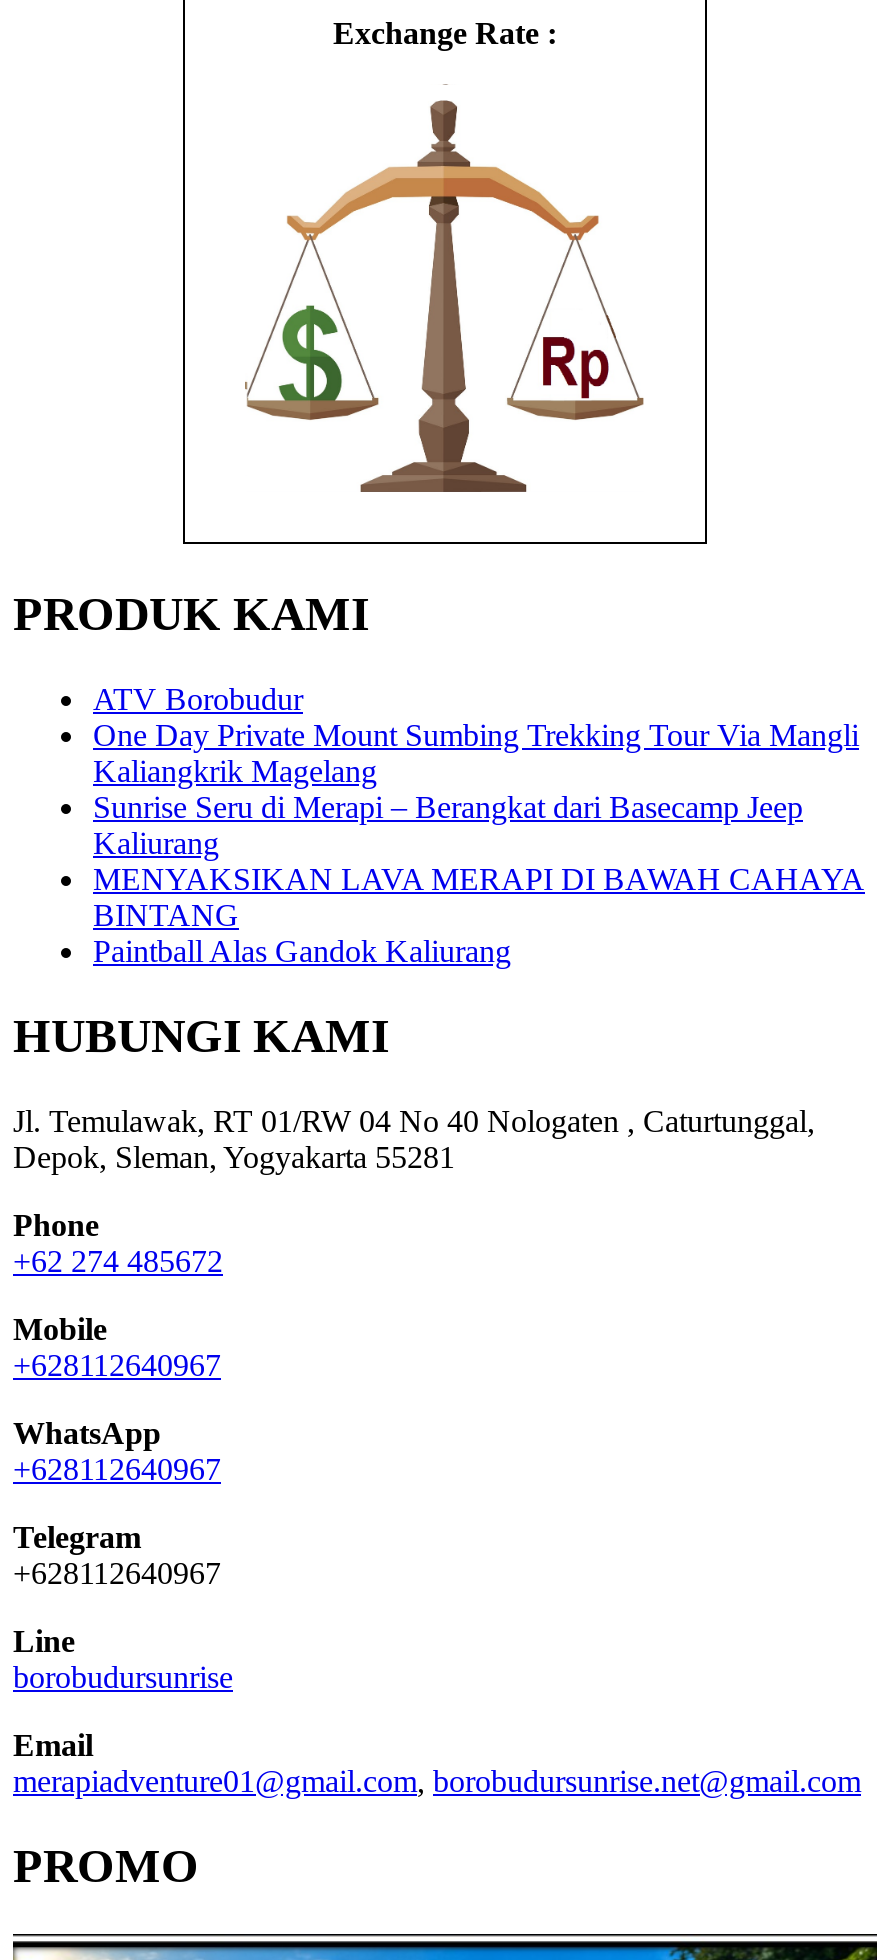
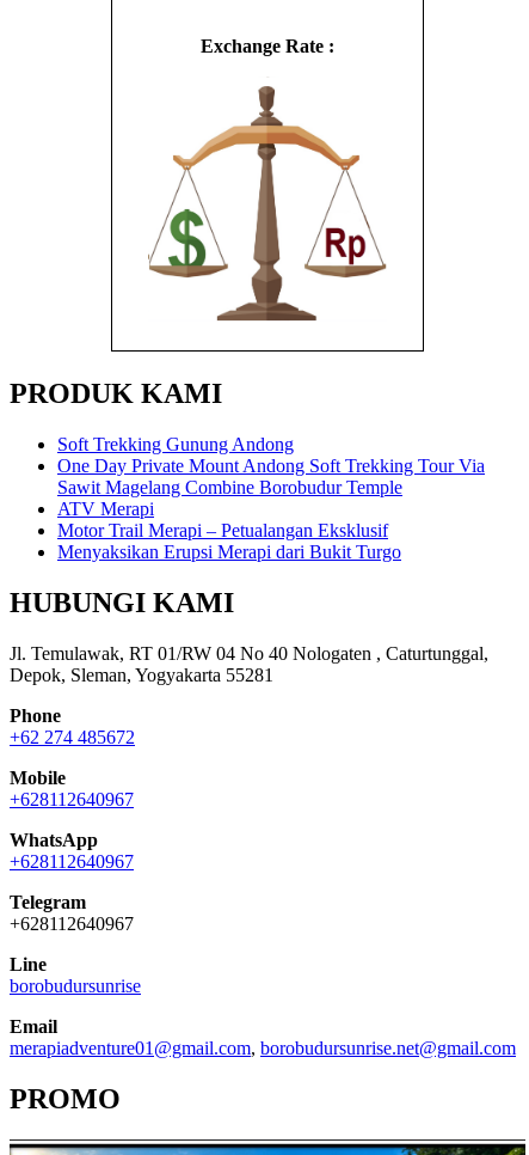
[93,682,865,968] ATV Borobudur | One Day Private Mount Sumbing Trekking Tour Via Mangli | Kaliangkrik Magelang | Sunrise Seru di Merapi – Berangkat dari Basecamp Jeep | Kaliurang | MENYAKSIKAN LAVA MERAPI DI BAWAH CAHAYA | BINTANG | Paintball Alas Gandok Kaliurang -> [57,434,485,562] Soft Trekking Gunung Andong | One Day Private Mount Andong Soft Trekking Tour Via | Sawit Magelang Combine Borobudur Temple | ATV Merapi | Motor Trail Merapi – Petualangan Eksklusif | Menyaksikan Erupsi Merapi dari Bukit Turgo

